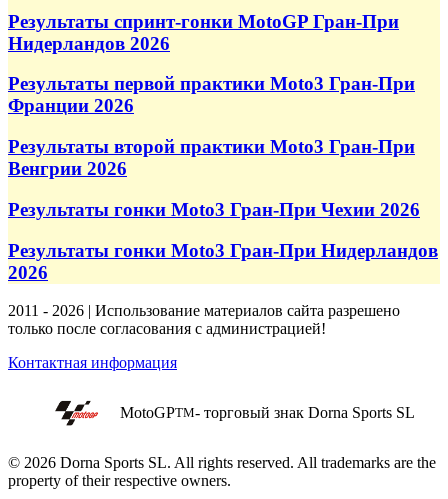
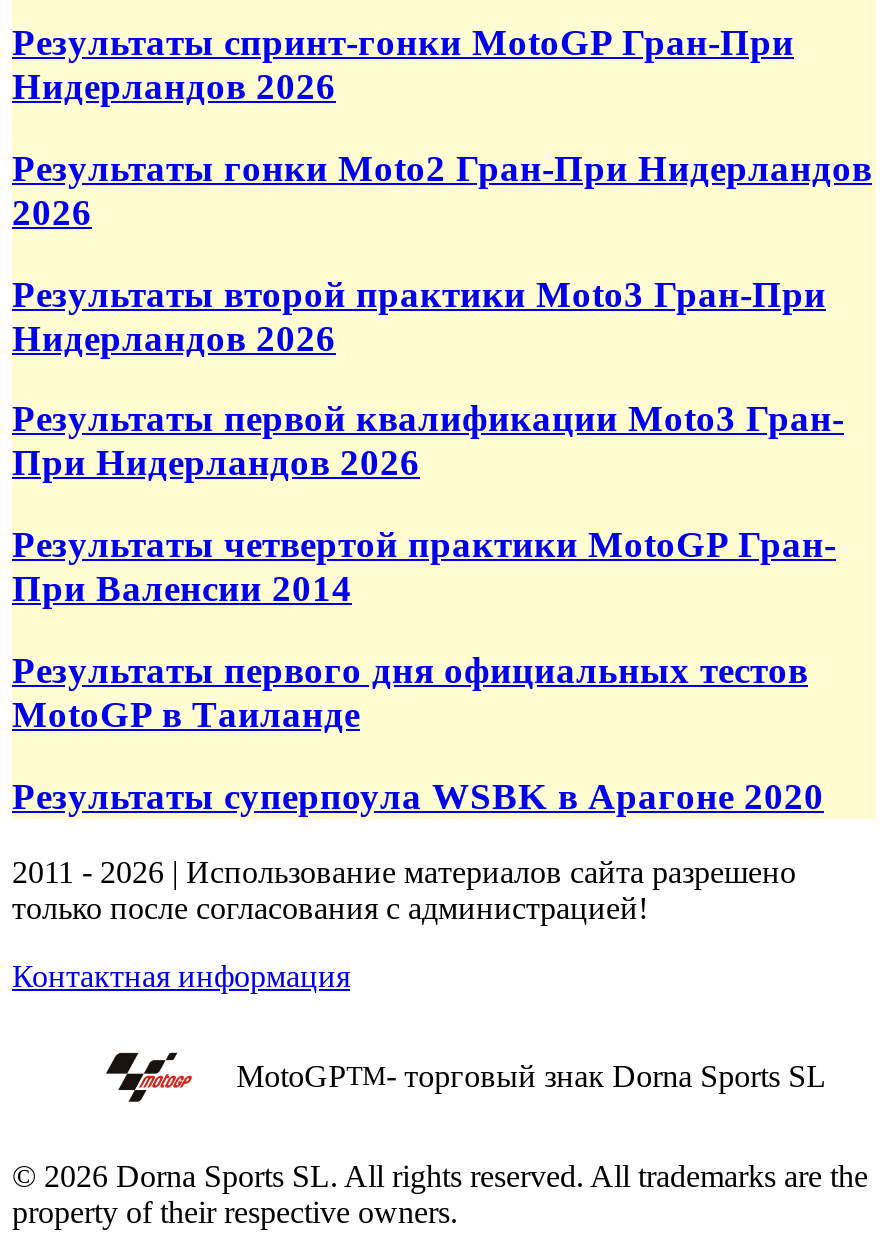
[8,73,415,116] Результаты первой практики Moto3 Гран-При | Франции 2026 -> [12,147,872,233] Результаты гонки Moto2 Гран-При Нидерландов | 2026
[8,158,438,283] Венгрии 2026 | Результаты гонки Moto3 Гран-При Чехии 2026 | Результаты гонки Moto3 Гран-При Нидерландов | 2026 -> [12,316,844,816] Нидерландов 2026 | Результаты первой квалификации Moto3 Гран- | При Нидерландов 2026 | Результаты четвертой практики MotoGP Гран- | При Валенсии 2014 | Результаты первого дня официальных тестов | MotoGP в Таиланде | Результаты суперпоула WSBK в Арагоне 2020

